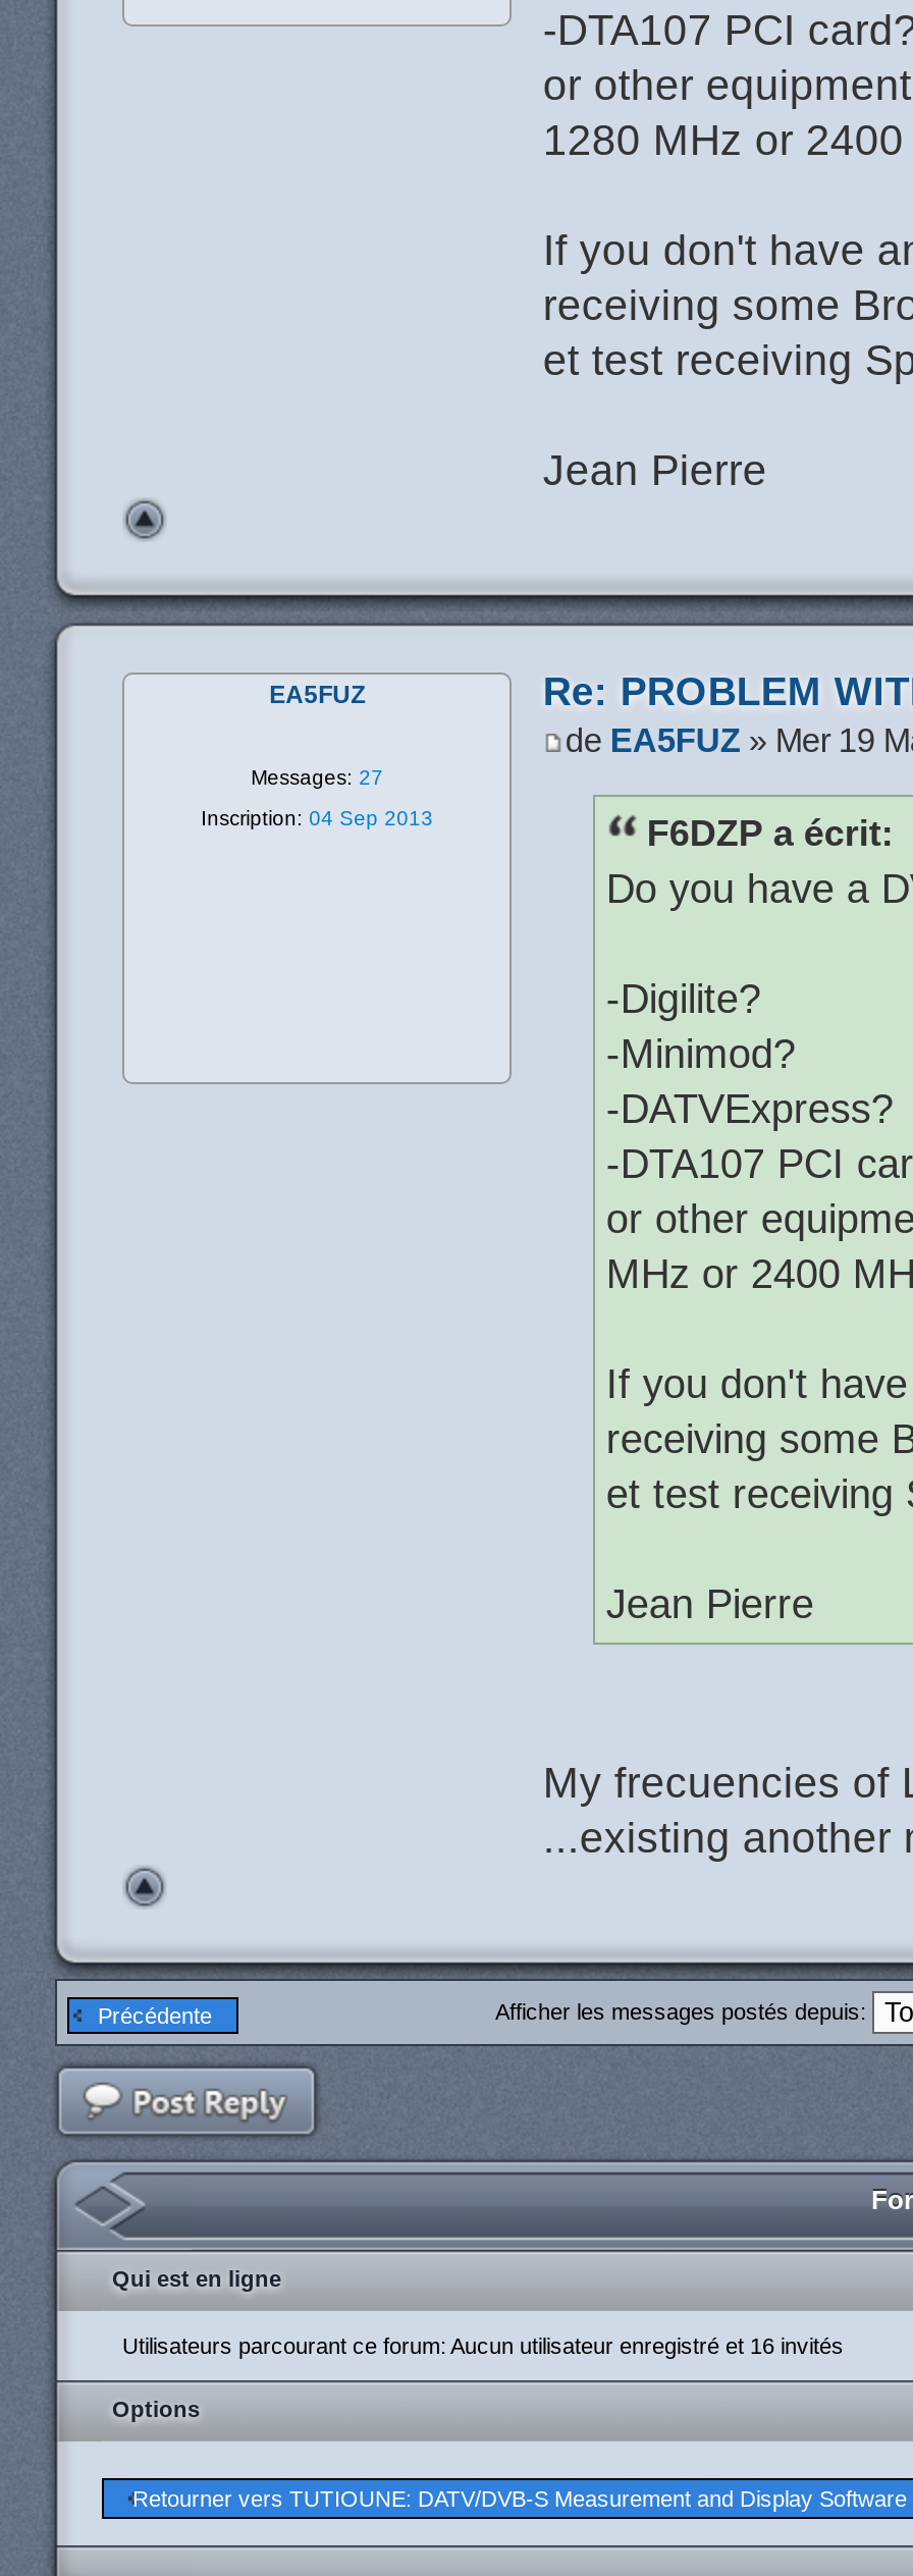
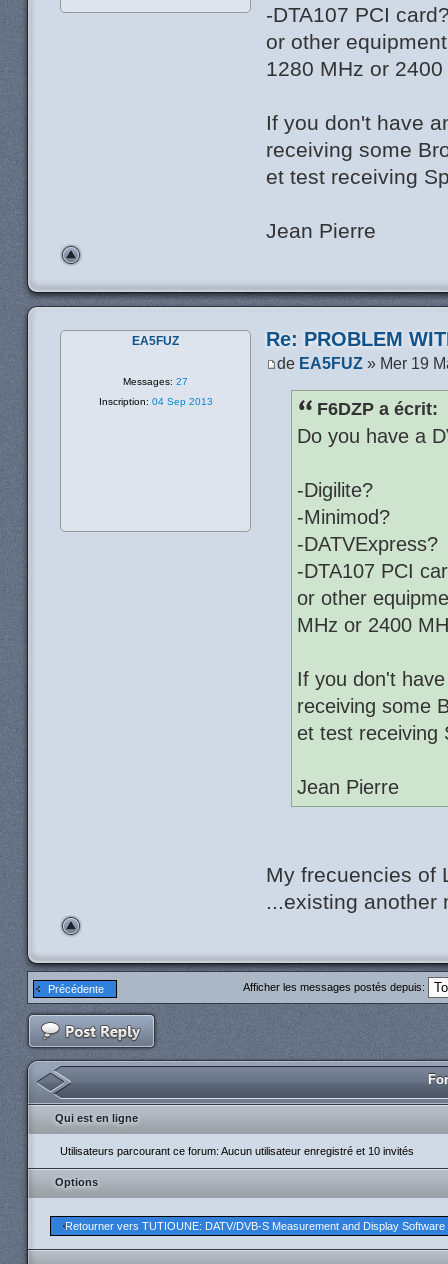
[122,2334,844,2359] Utilisateurs parcourant ce forum: Aucun utilisateur enregistré et 16 invités -> [60,1145,414,1157] Utilisateurs parcourant ce forum: Aucun utilisateur enregistré et 10 invités

